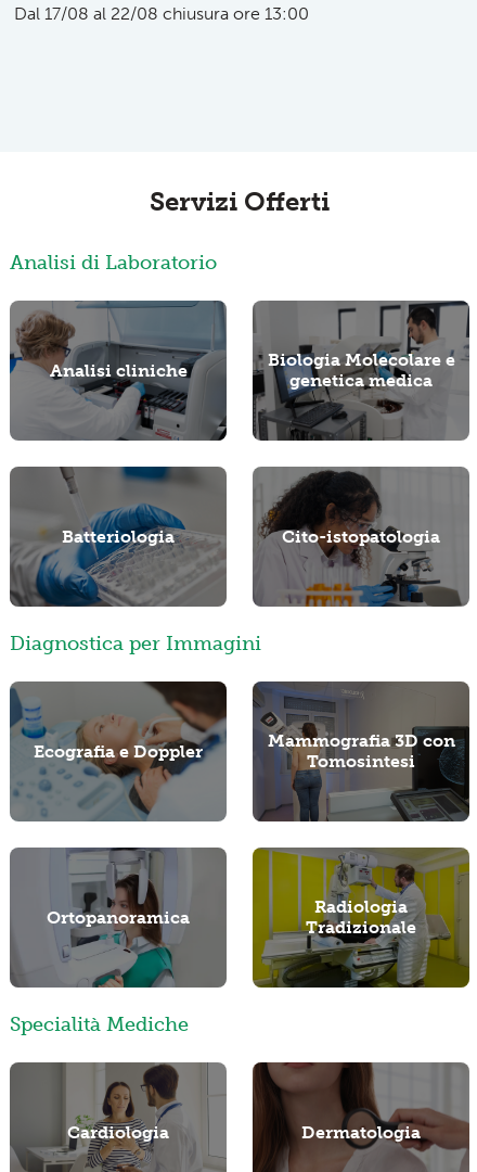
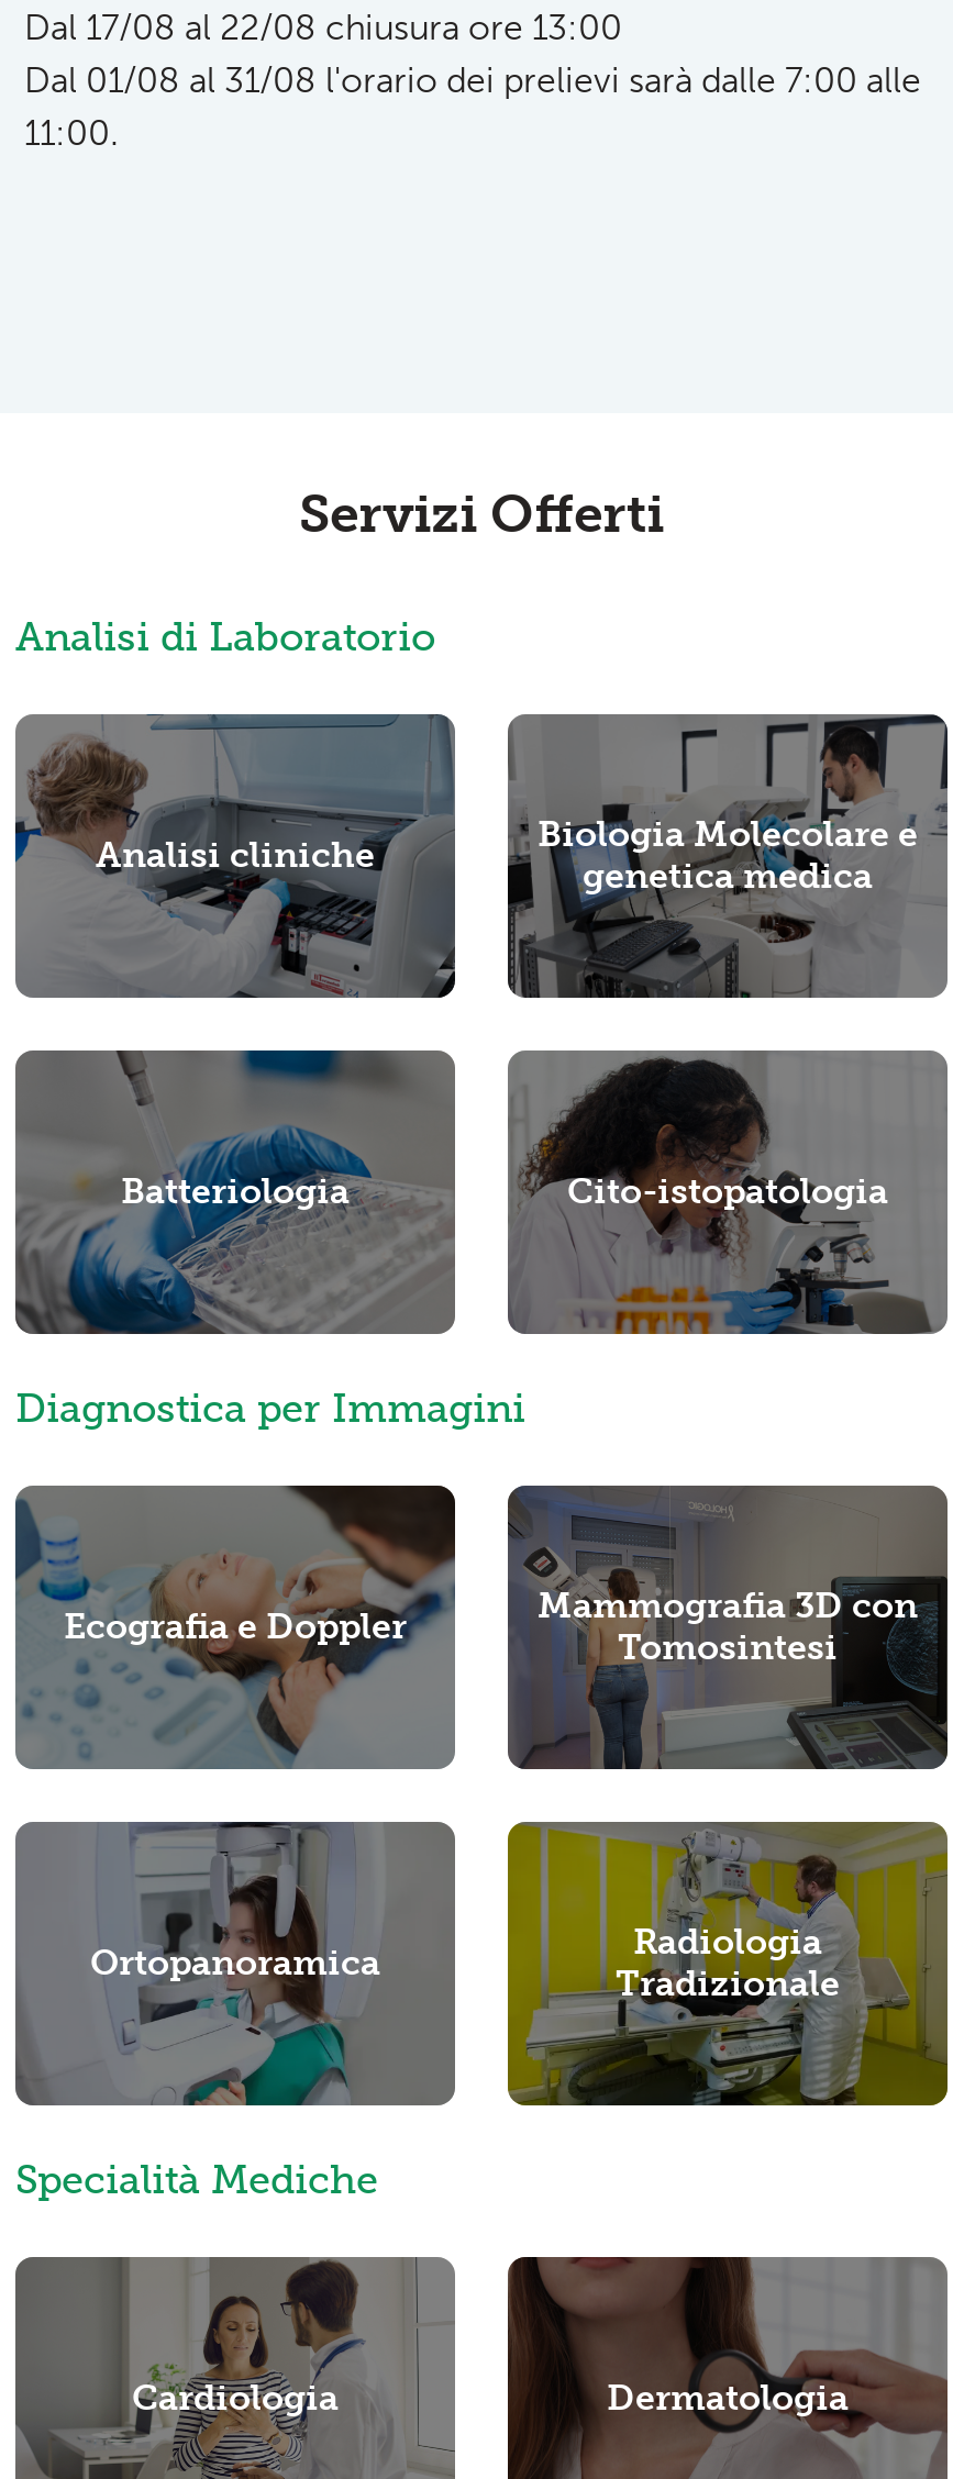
none -> [24,59,921,154] Dal 01/08 al 31/08 l'orario dei prelievi sarà dalle 7:00 alle | 11:00.

